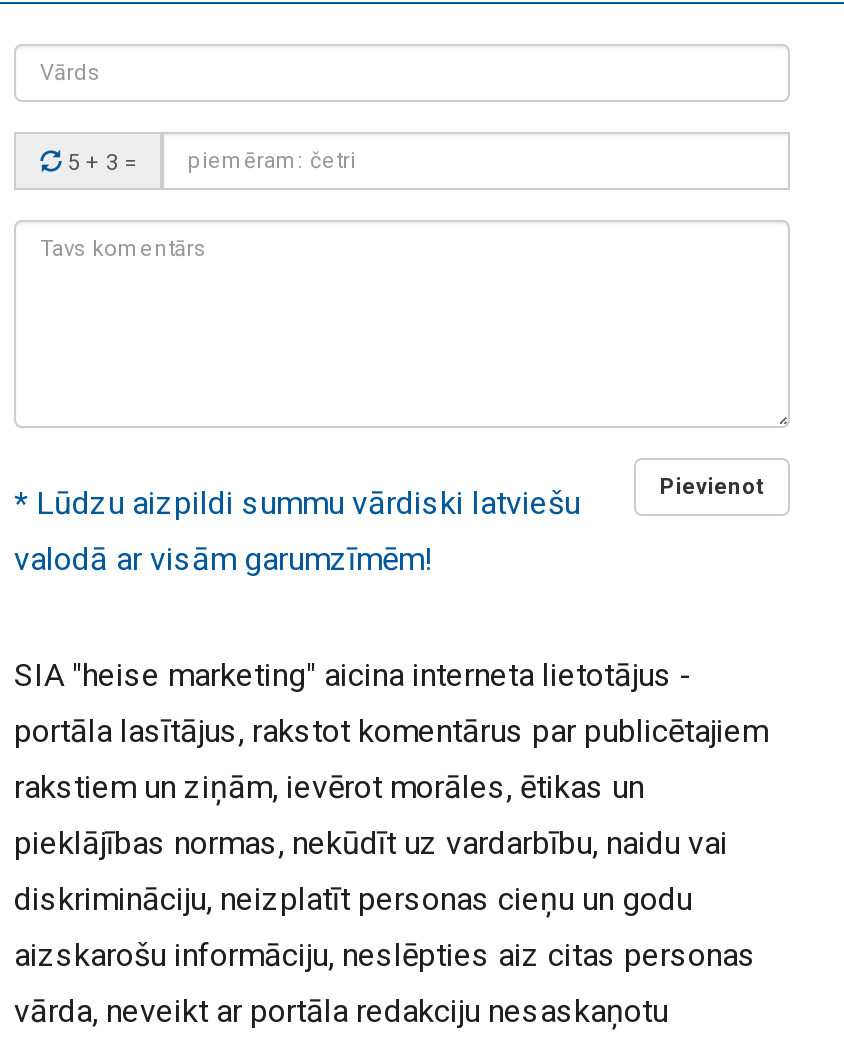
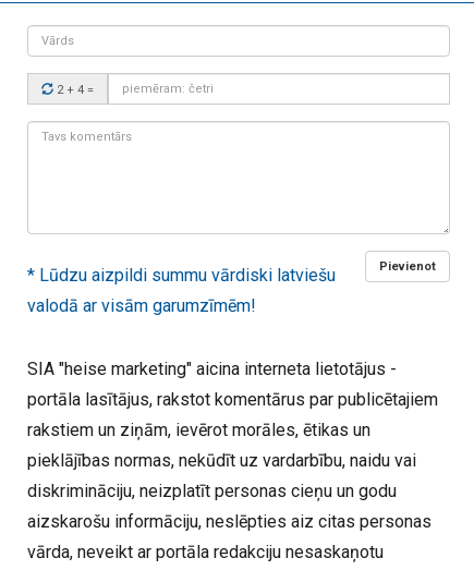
[68,150,136,176] 5 + 3 = -> [57,83,94,97] 2 + 4 =

